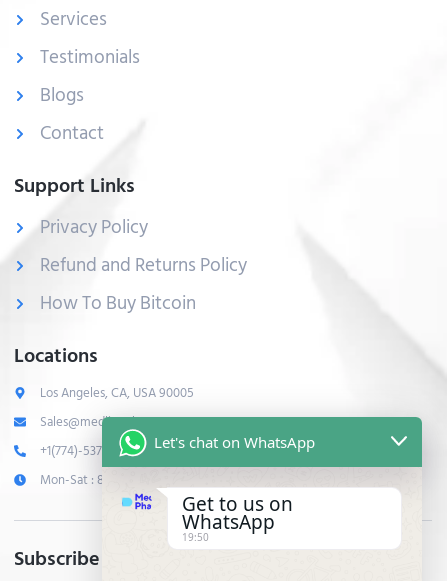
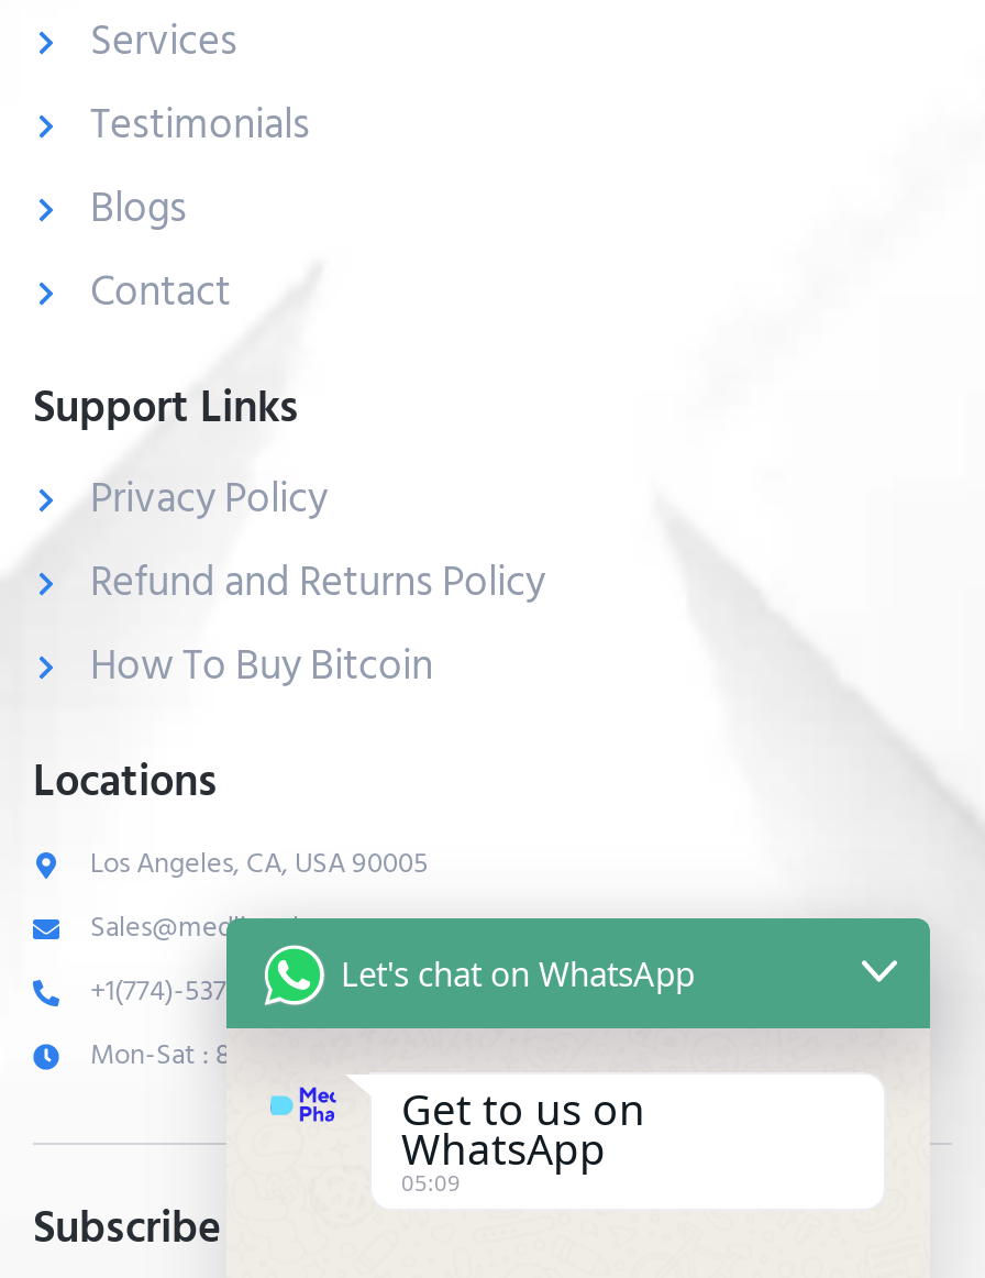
[181,530,208,544] 19:50 -> [401,1167,461,1198] 05:09

